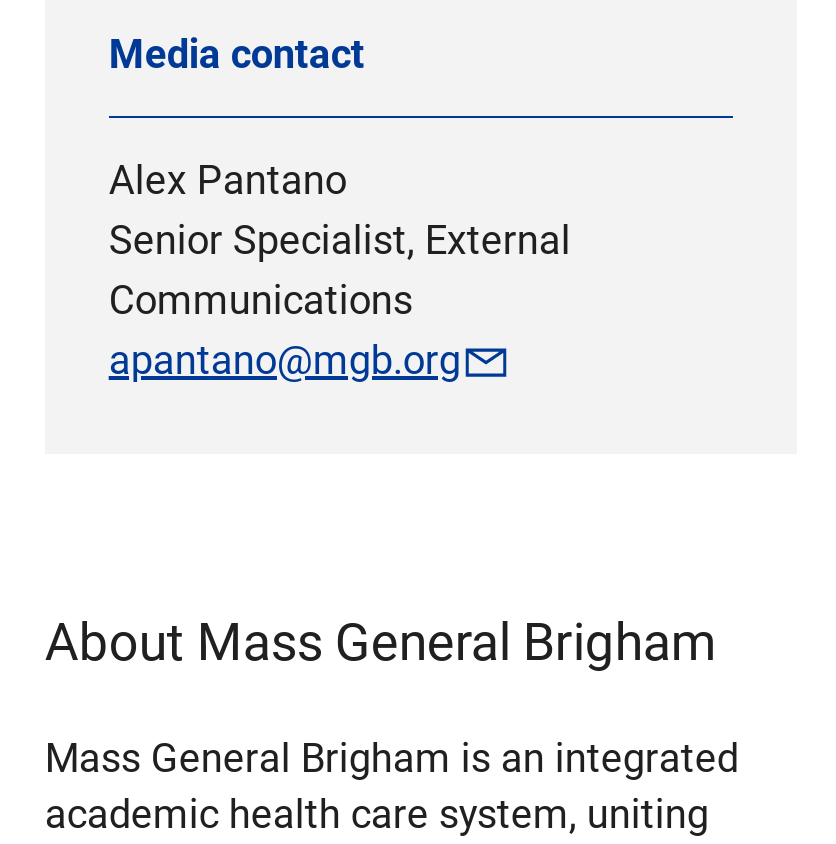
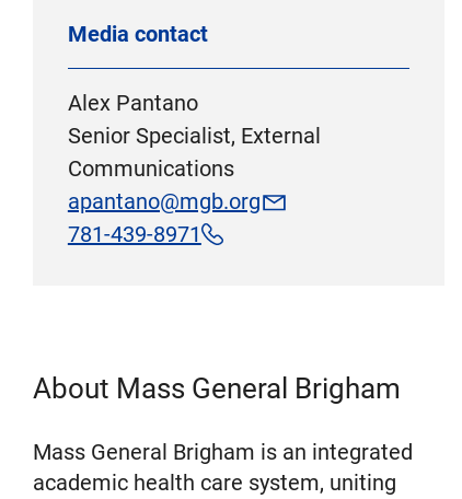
none -> [68,221,201,247] 781-439-8971

